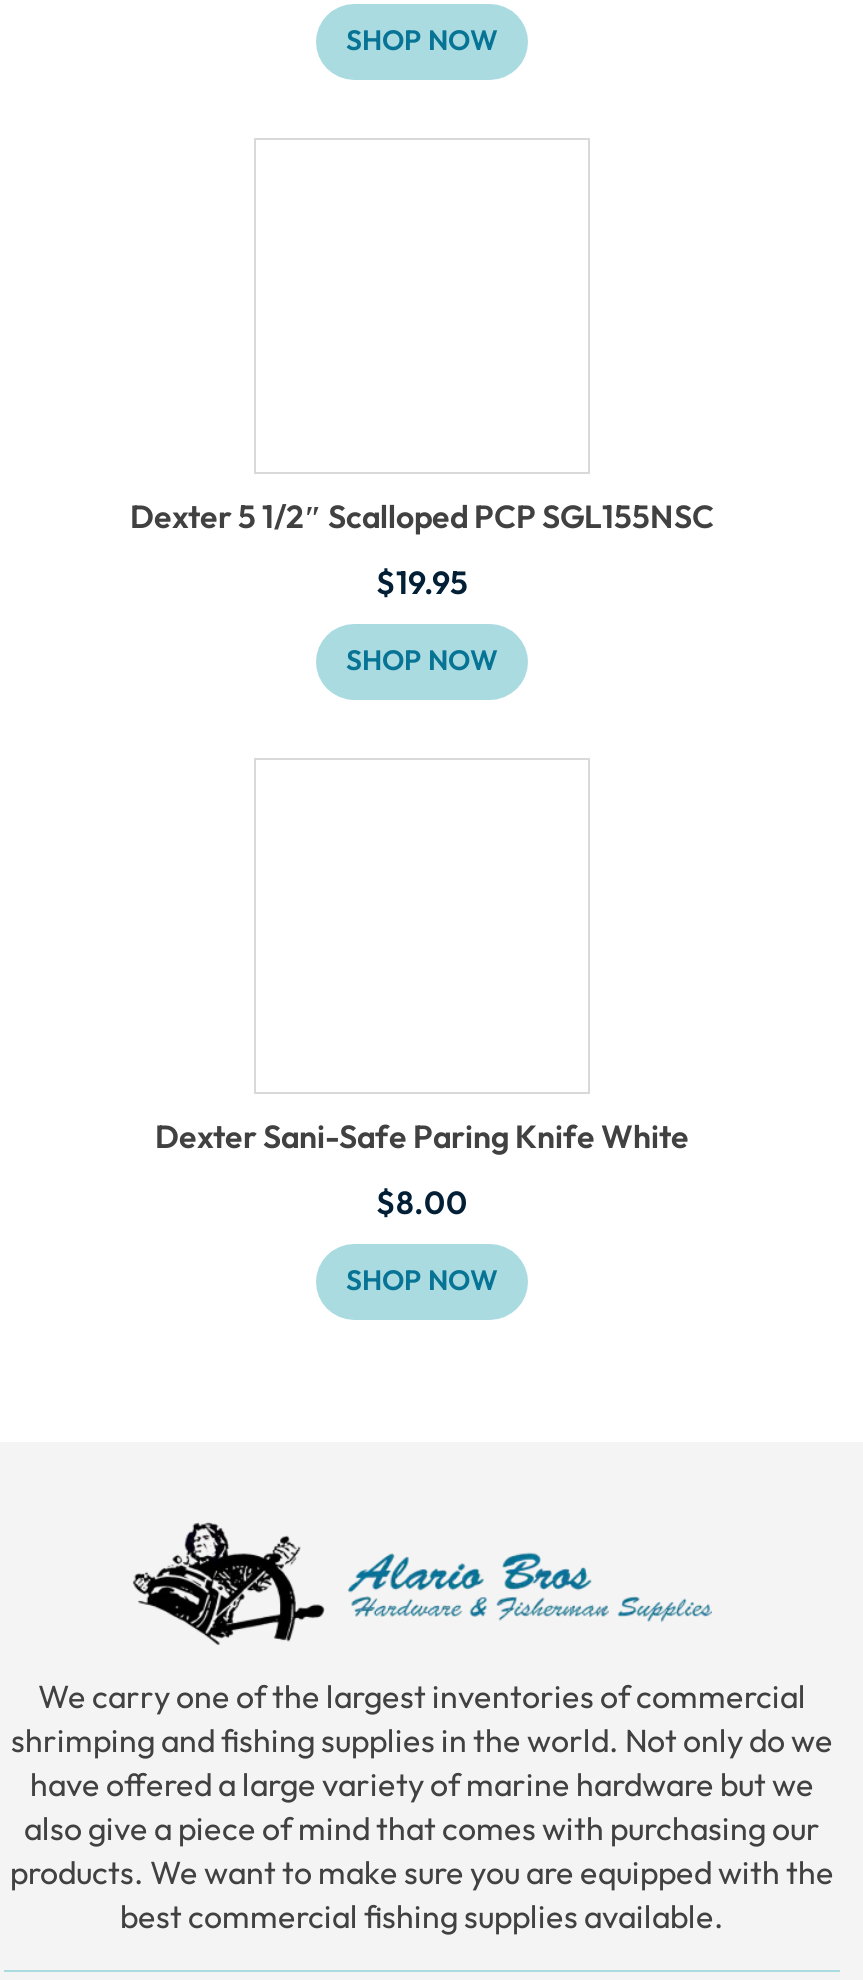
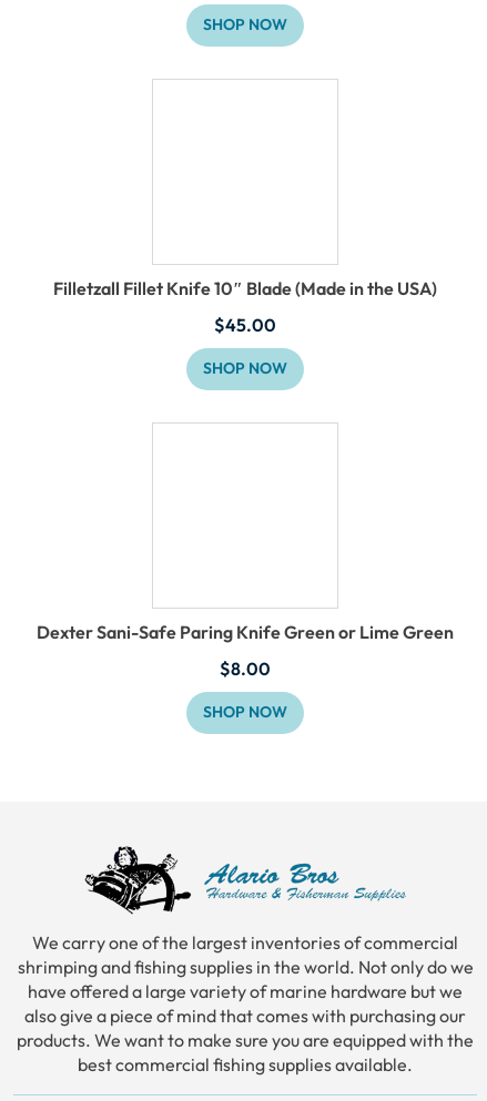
[130,496,714,540] Dexter 5 1/2″ Scalloped PCP SGL155NSC -> [53,277,437,302] Filletzall Fillet Knife 10″ Blade (Made in the USA)
[376,562,468,606] $19.95 -> [214,314,276,338] $45.00
[155,1116,689,1160] Dexter Sani-Safe Paring Knife White -> [37,621,454,646] Dexter Sani-Safe Paring Knife Green or Lime Green

